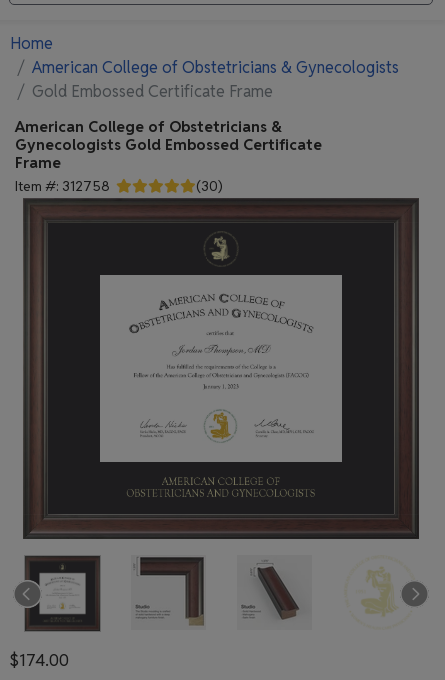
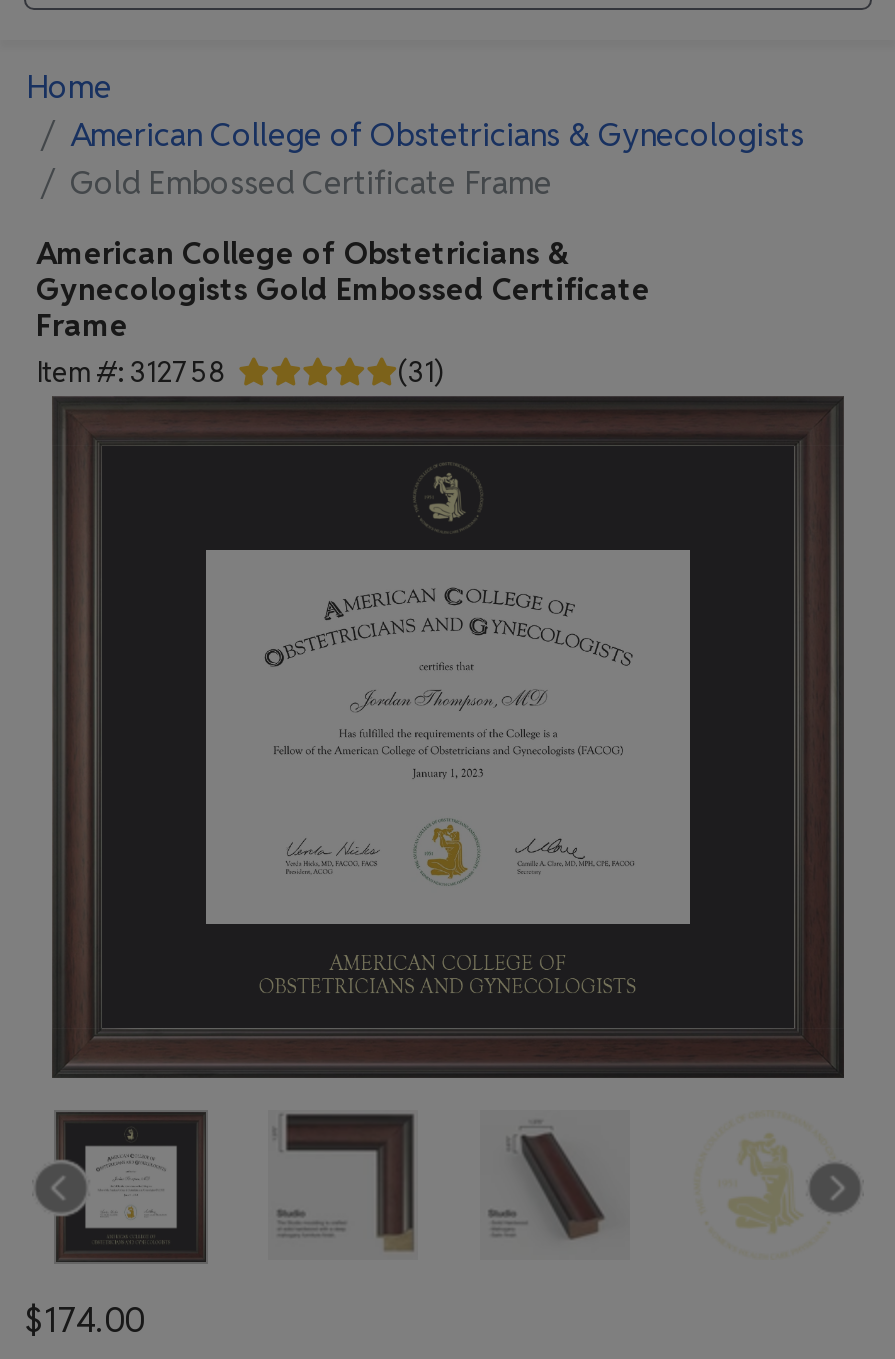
[196,177,223,195] (30) -> [398,354,444,390] (31)

